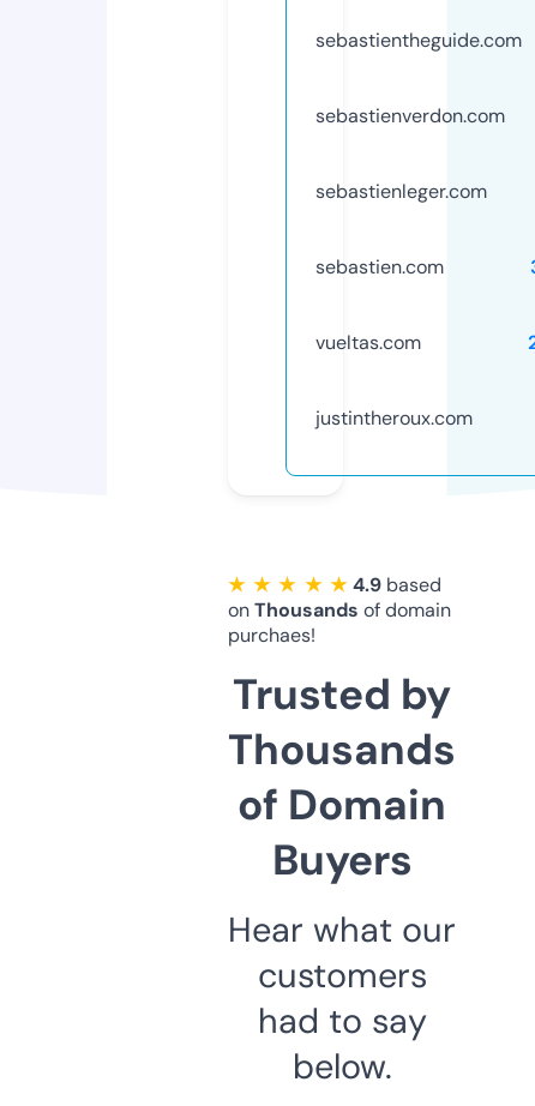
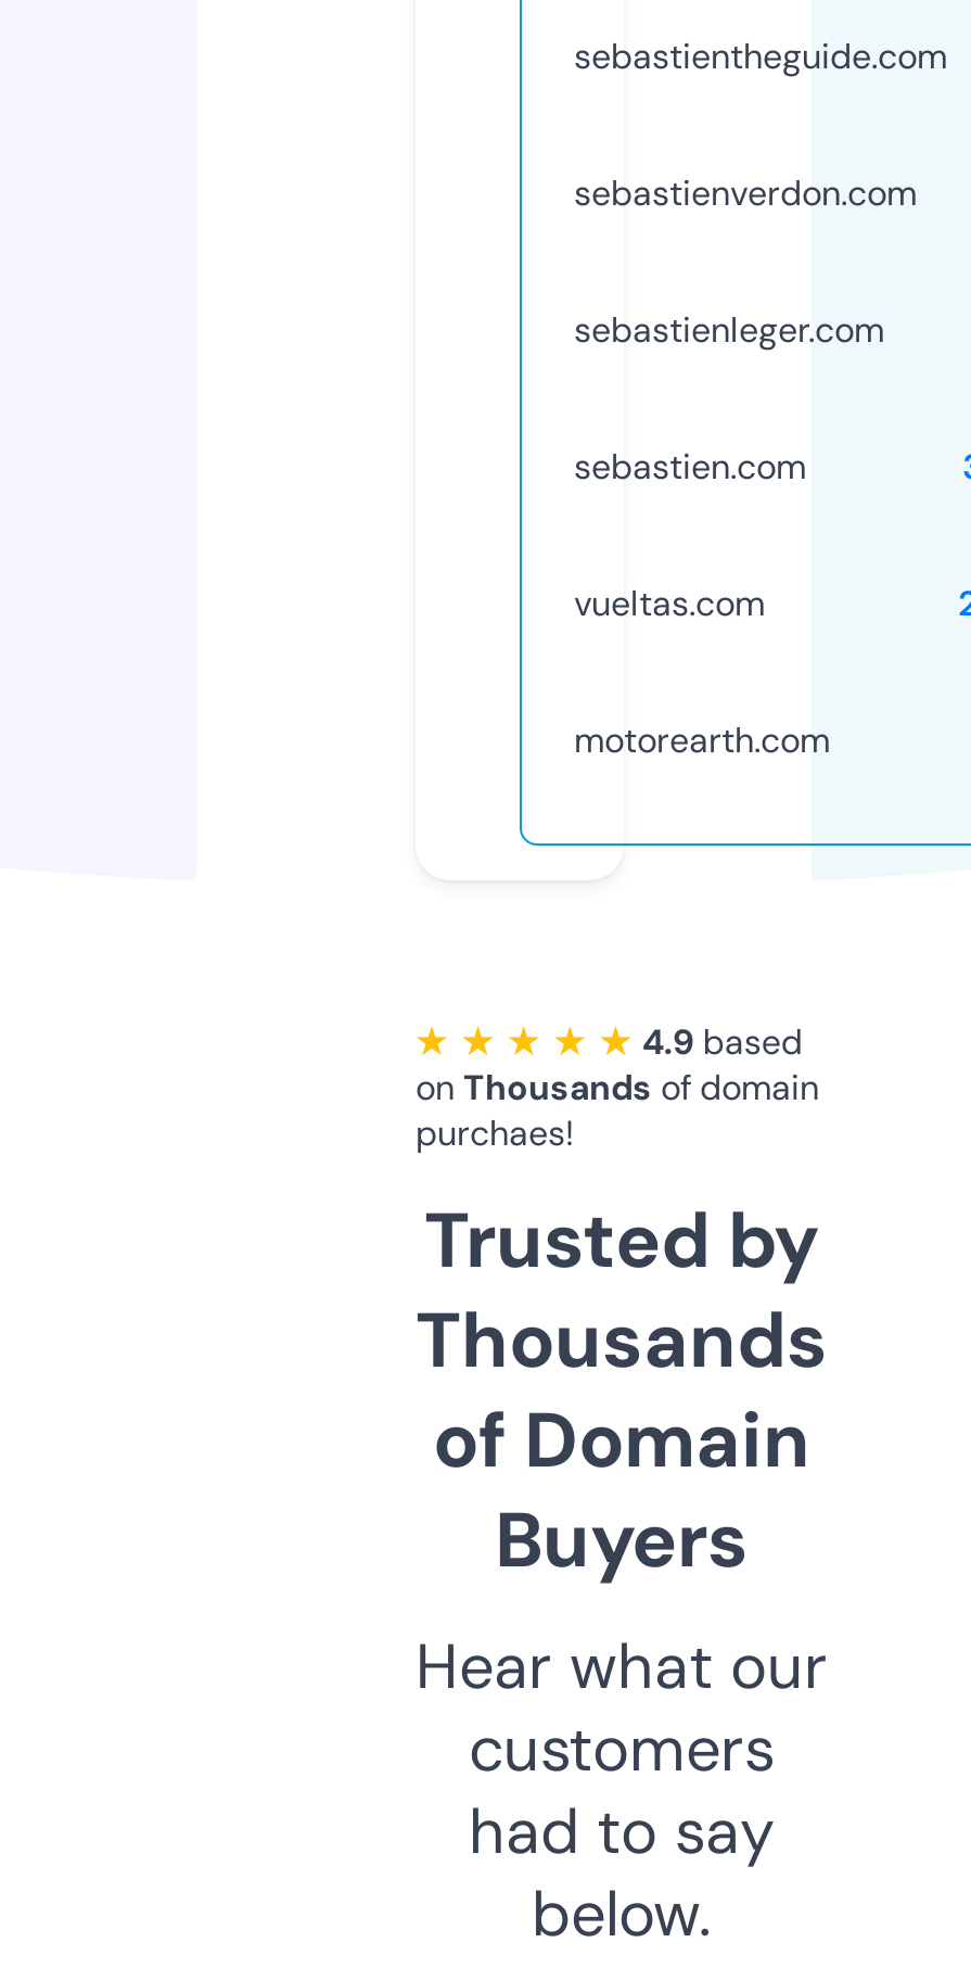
[315,405,473,430] justintheroux.com -> [574,717,830,763] motorearth.com

